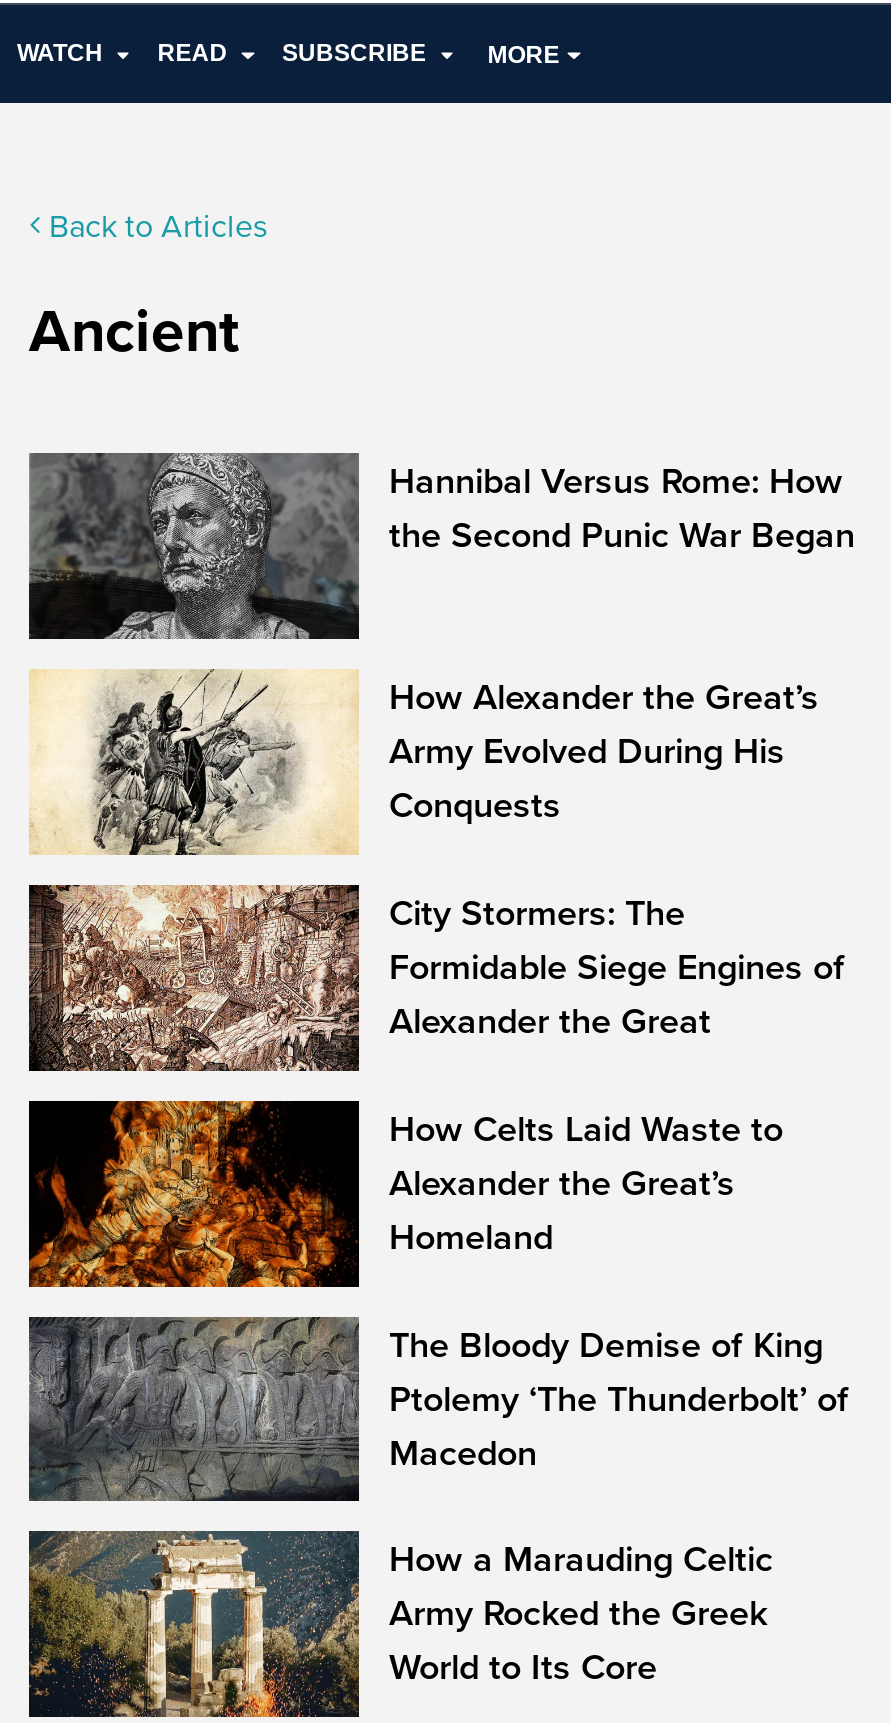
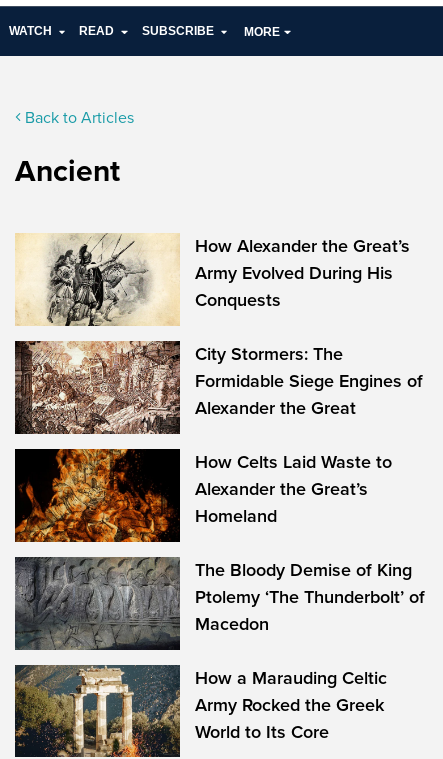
[27,451,855,641] [image] | Hannibal Versus Rome: How | the Second Punic War Began -> none

